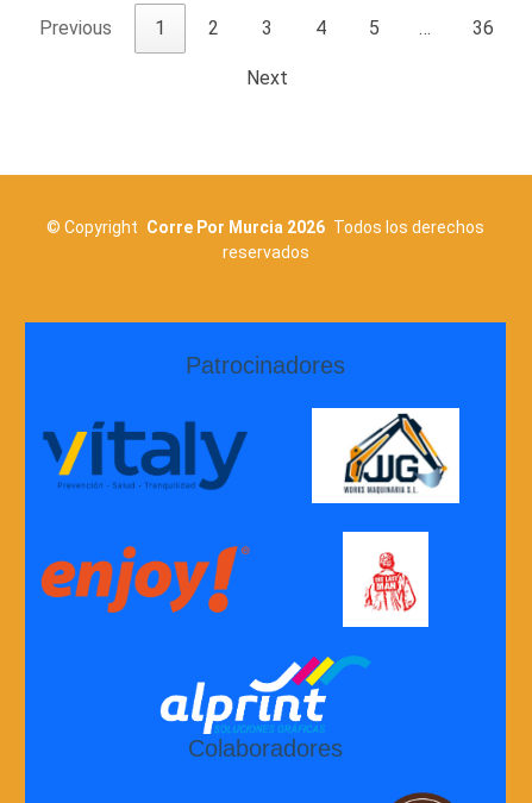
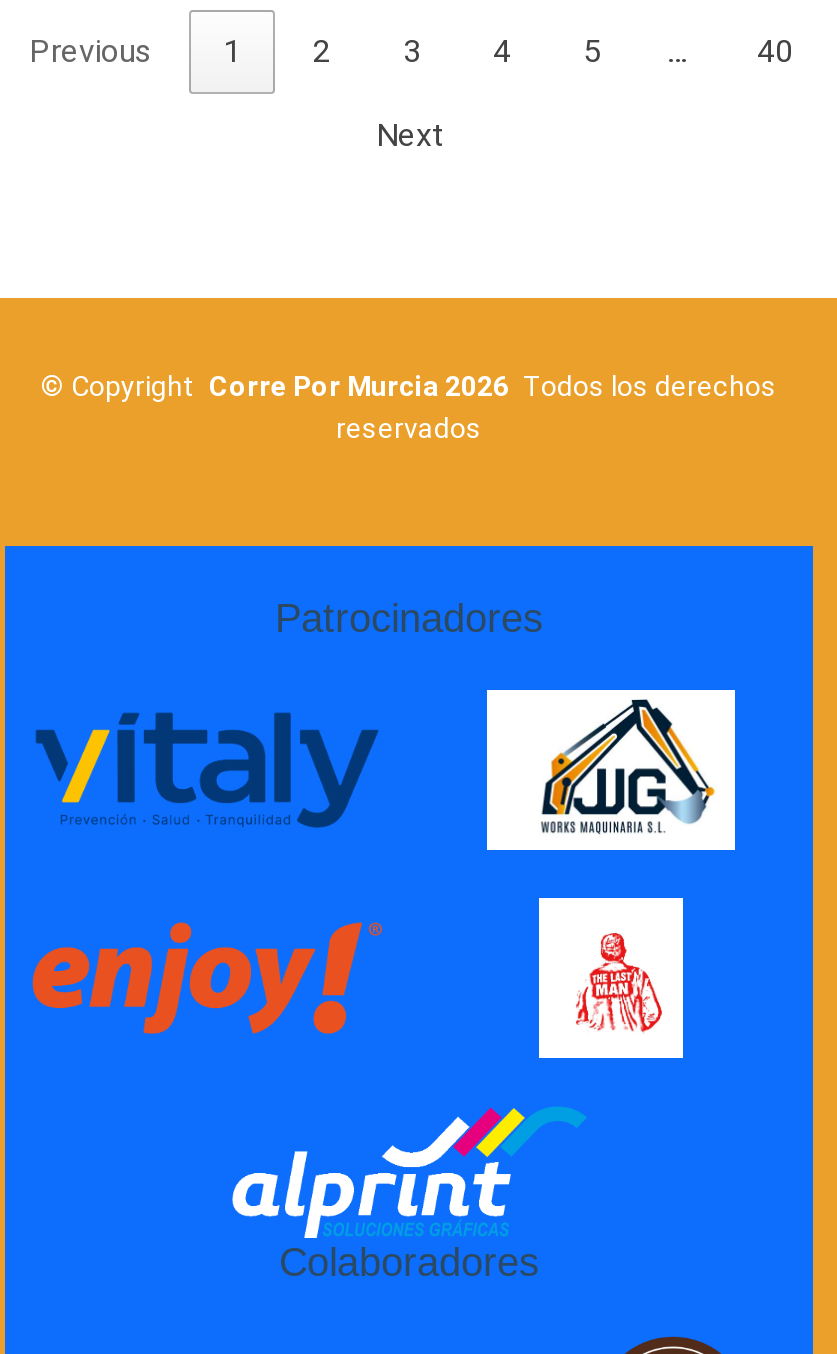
[472,17,494,39] 36 -> [757,32,793,70] 40

